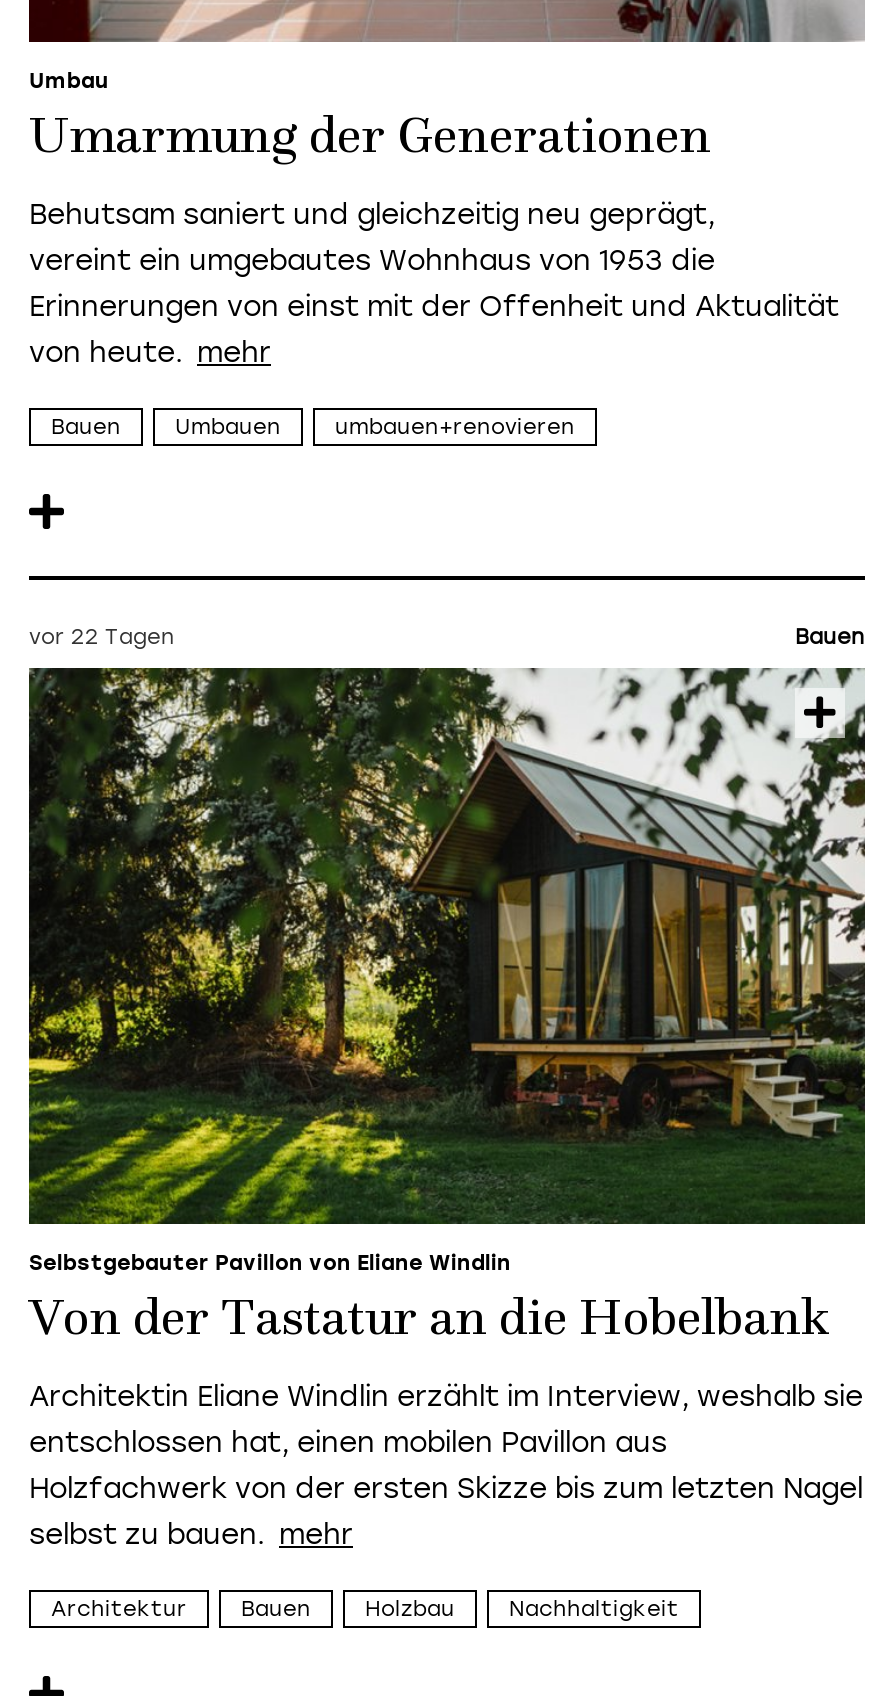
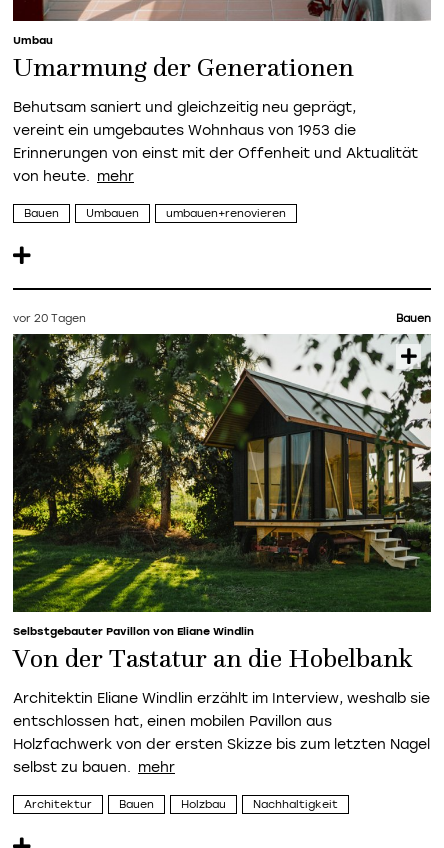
[29,624,175,650] vor 22 Tagen -> [13,312,86,325] vor 20 Tagen

